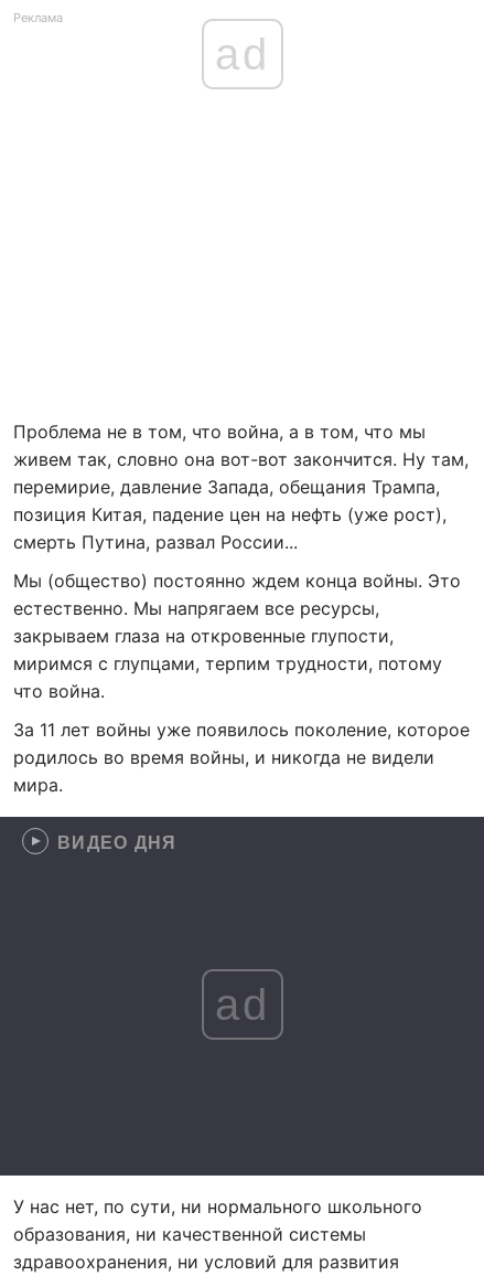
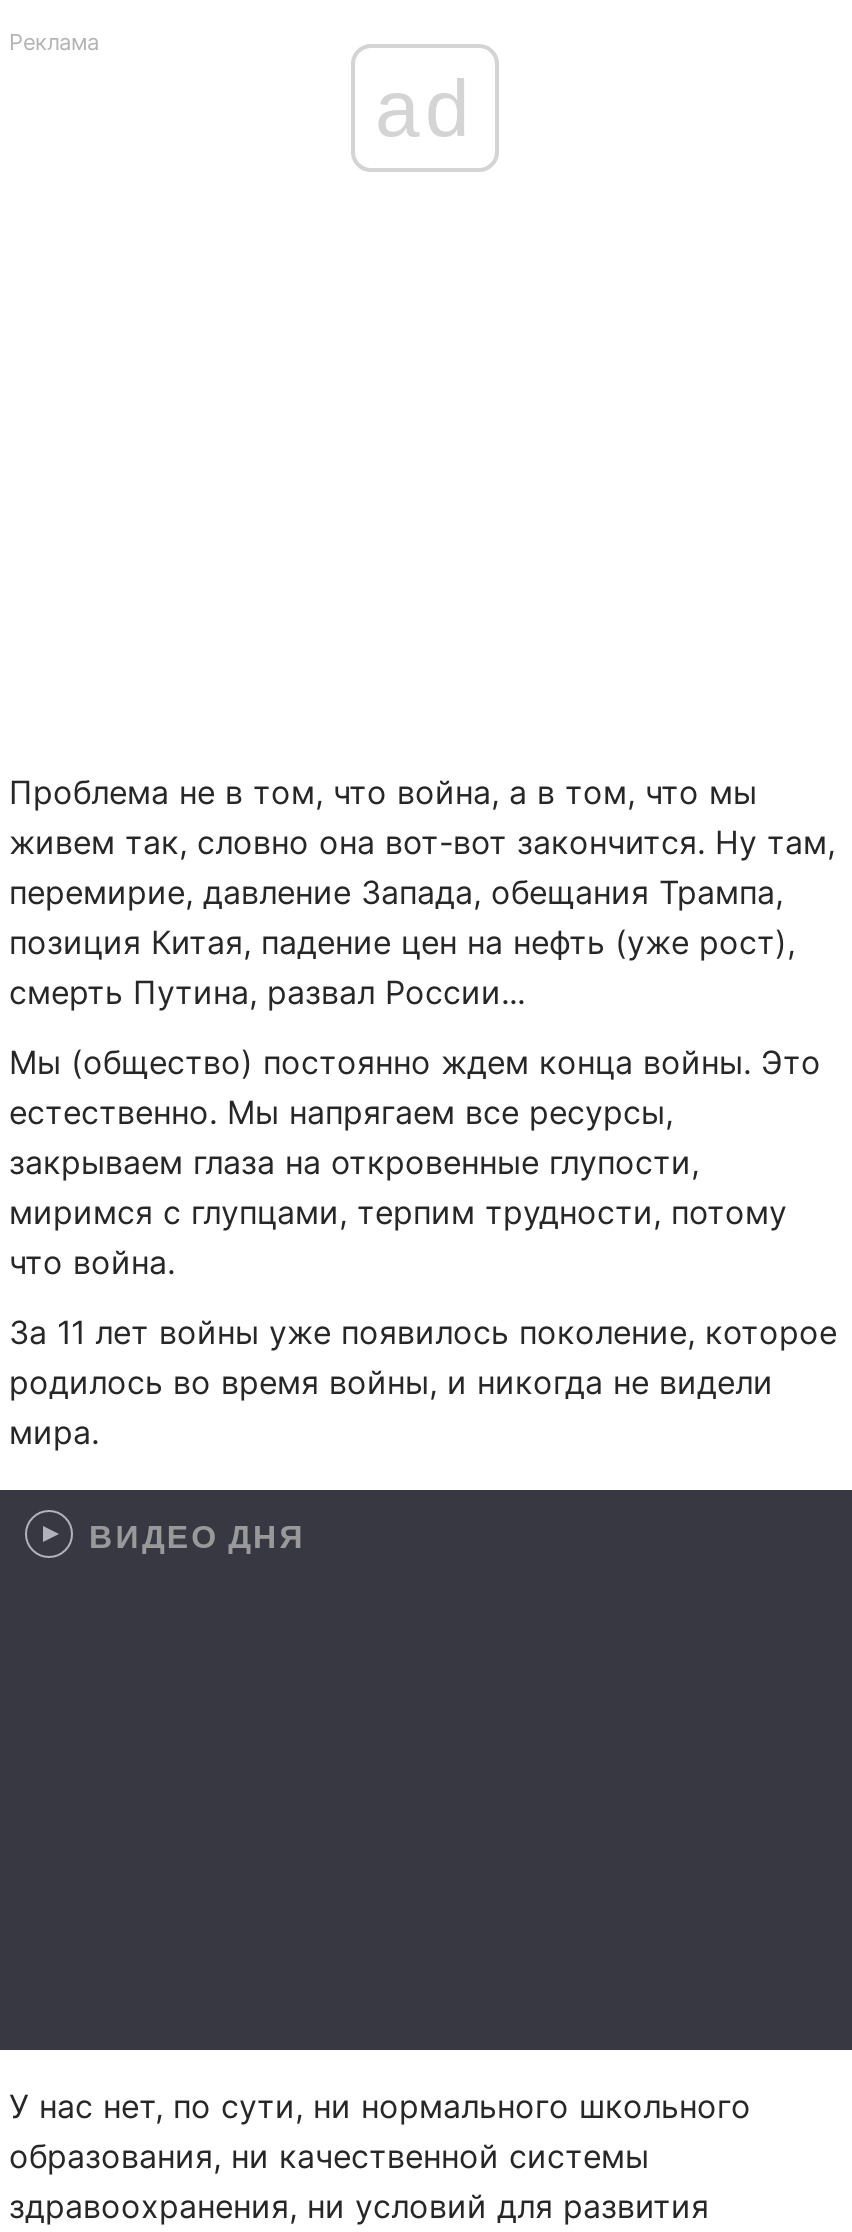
[215,980,270,1028] ad -> none

